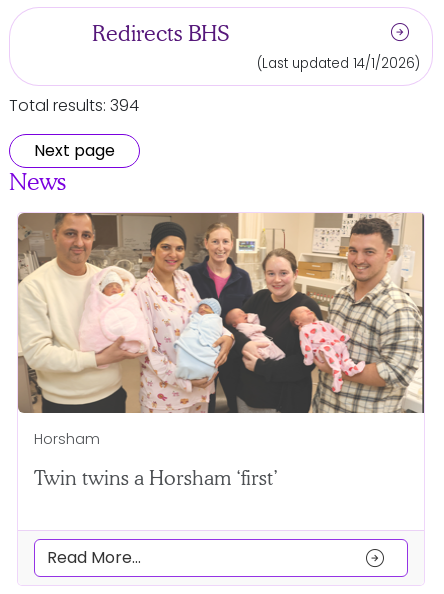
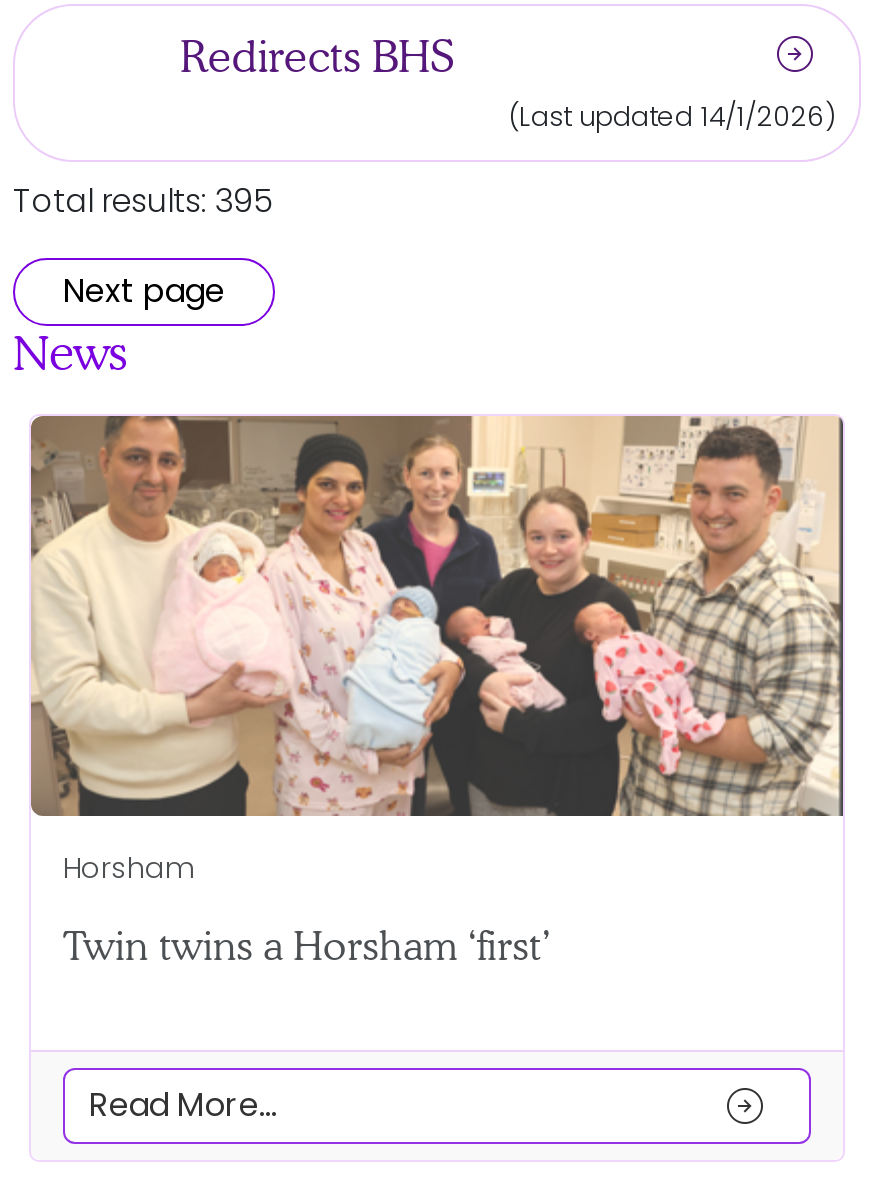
[9,94,139,117] Total results: 394 -> [13,178,273,224] Total results: 395

